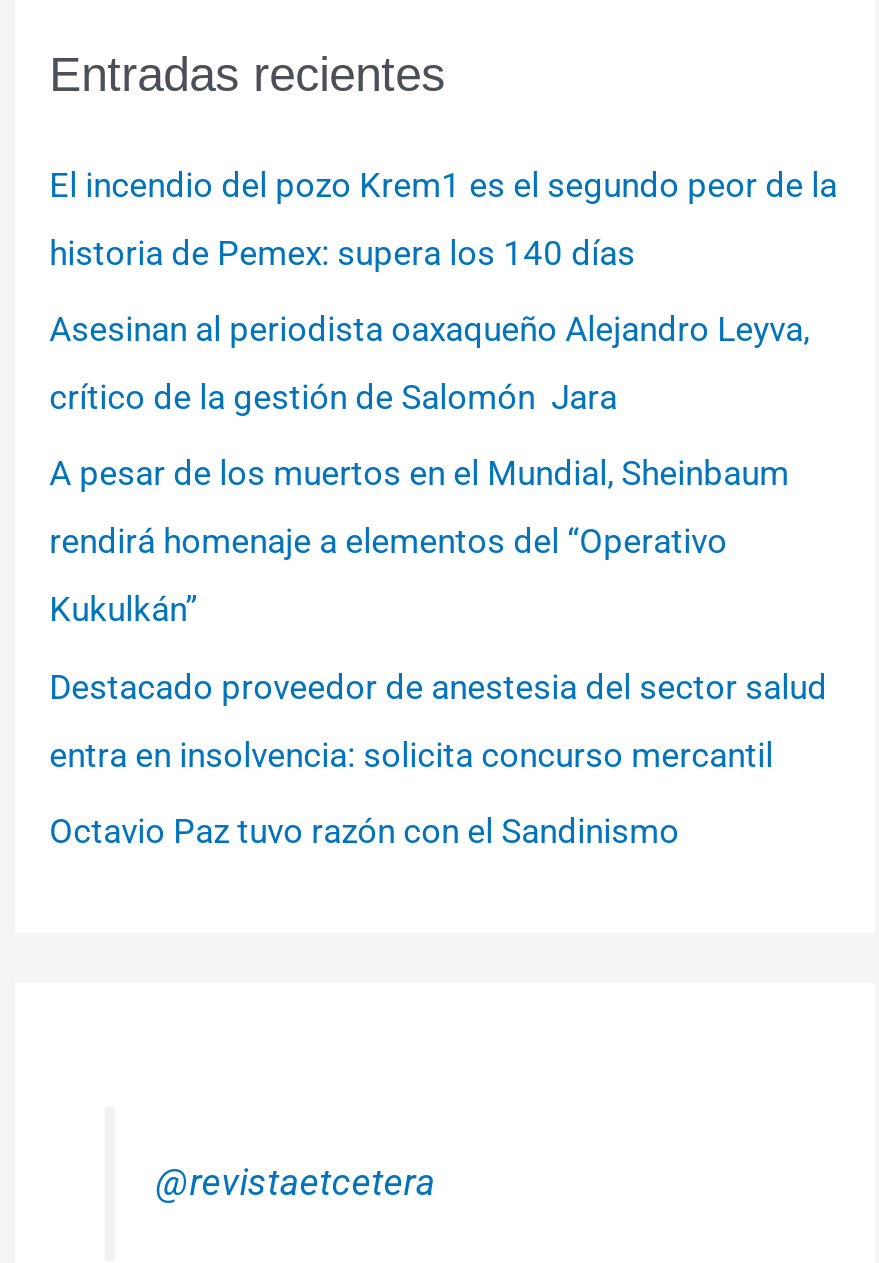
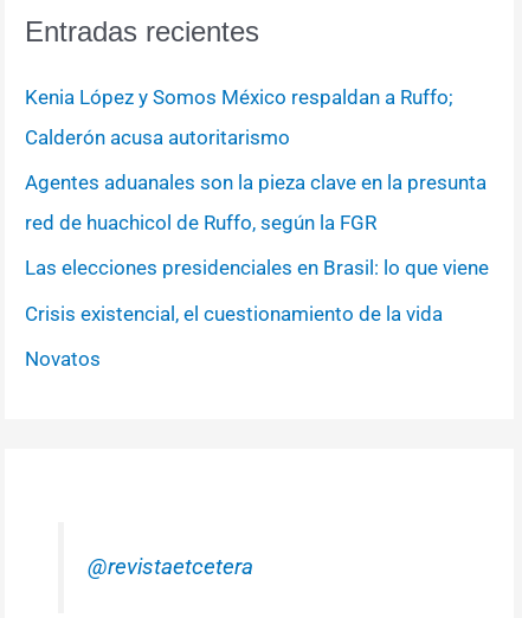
[49,165,837,851] El incendio del pozo Krem1 es el segundo peor de la | historia de Pemex: supera los 140 días | Asesinan al periodista oaxaqueño Alejandro Leyva, | crítico de la gestión de Salomón Jara | A pesar de los muertos en el Mundial, Sheinbaum | rendirá homenaje a elementos del “Operativo | Kukulkán” | Destacado proveedor de anestesia del sector salud | entra en insolvencia: solicita concurso mercantil | Octavio Paz tuvo razón con el Sandinismo -> [25,85,489,370] Kenia López y Somos México respaldan a Ruffo; | Calderón acusa autoritarismo | Agentes aduanales son la pieza clave en la presunta | red de huachicol de Ruffo, según la FGR | Las elecciones presidenciales en Brasil: lo que viene | Crisis existencial, el cuestionamiento de la vida | Novatos

